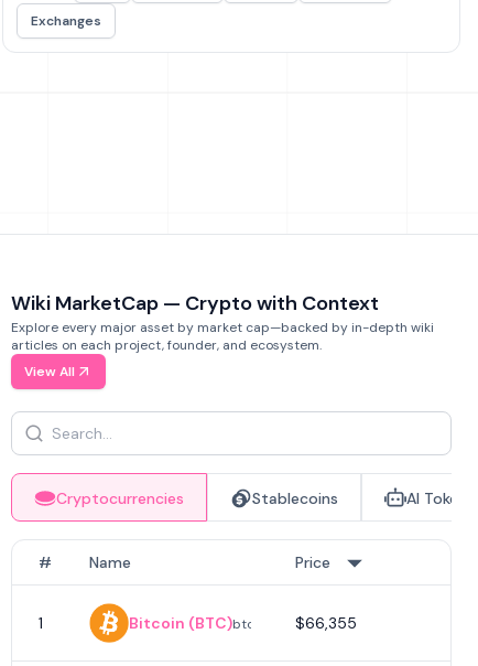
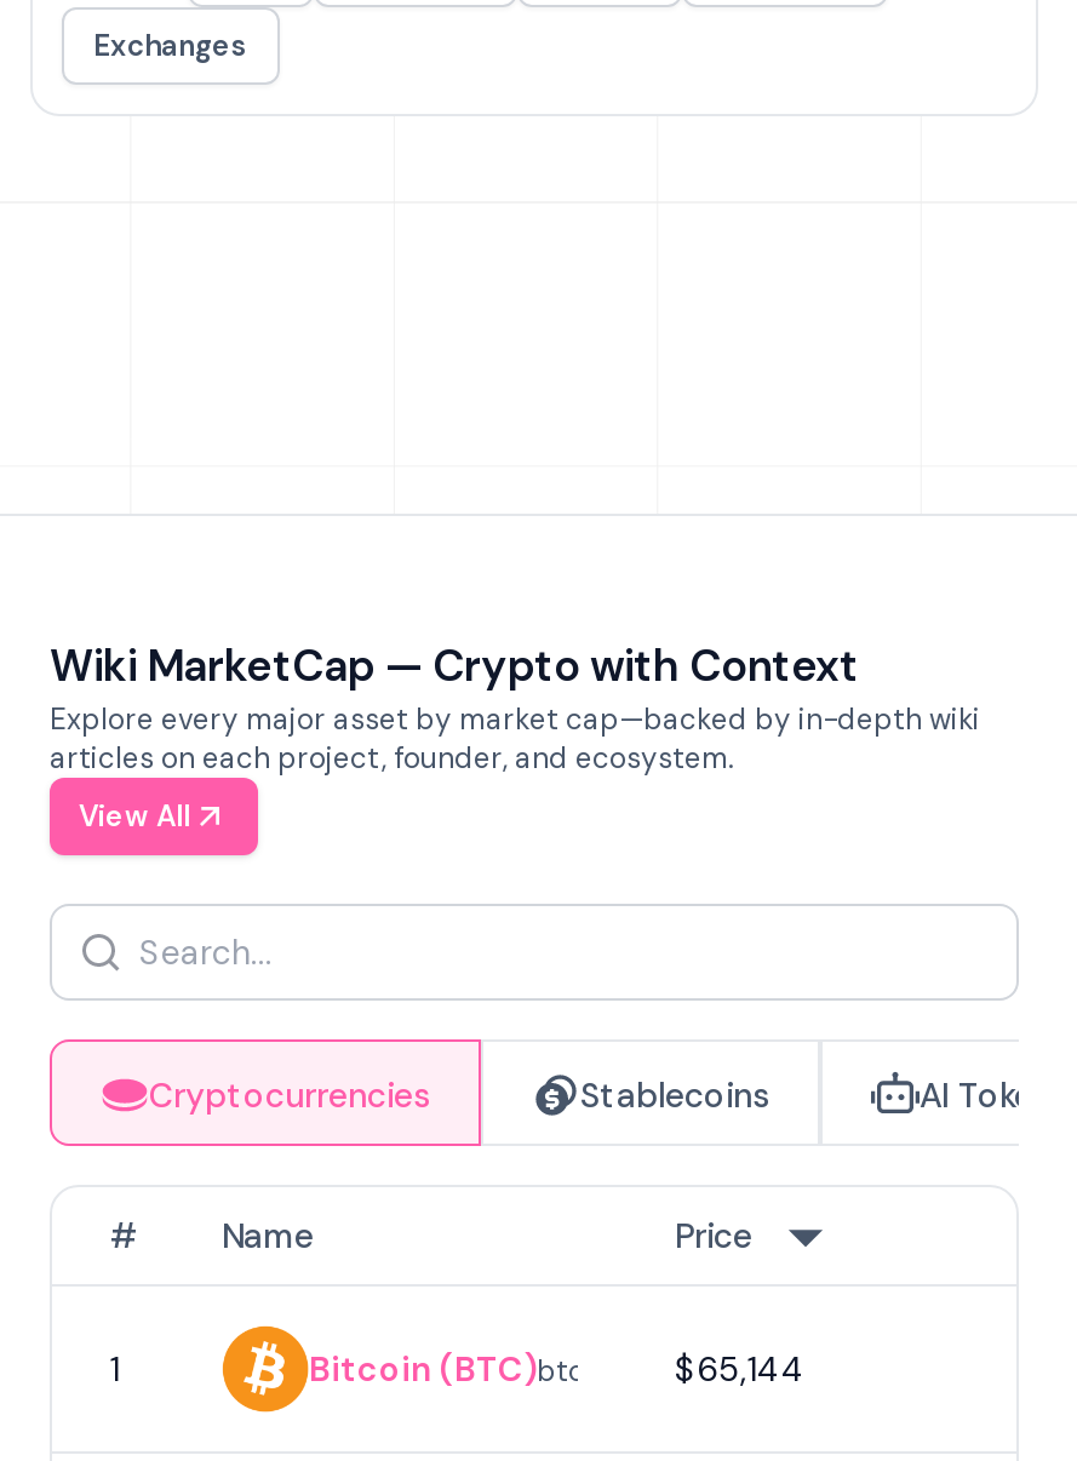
[295,613,357,633] $66,355 -> [675,1347,806,1391] $65,144

